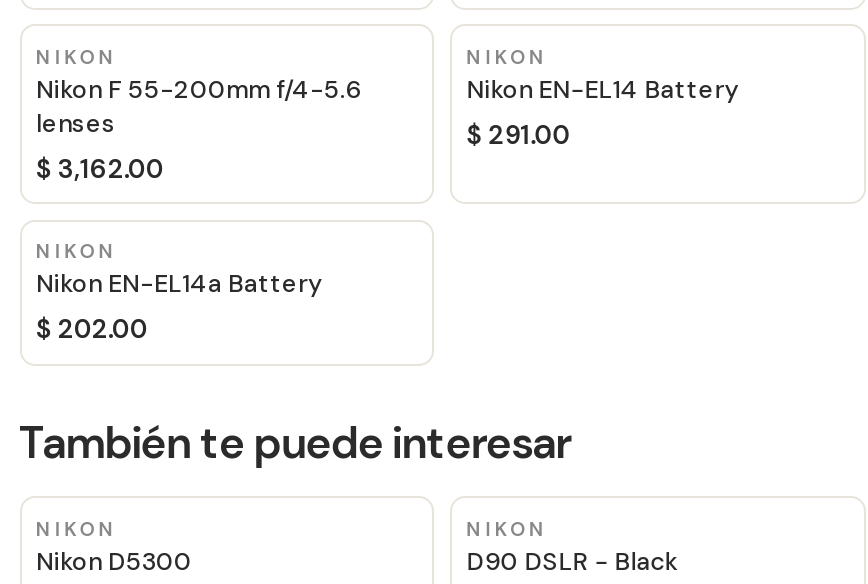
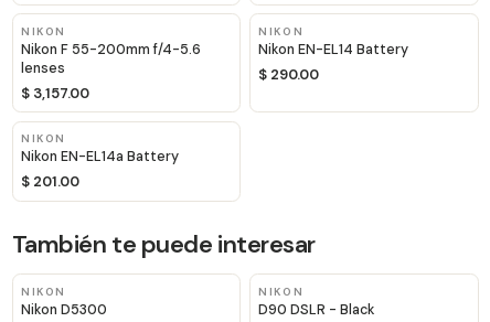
[466,117,570,151] $ 291.00 -> [258,65,319,83] $ 290.00
[36,151,164,185] $ 3,162.00 -> [21,83,89,102] $ 3,157.00
[36,312,148,346] $ 202.00 -> [21,172,79,191] $ 201.00

